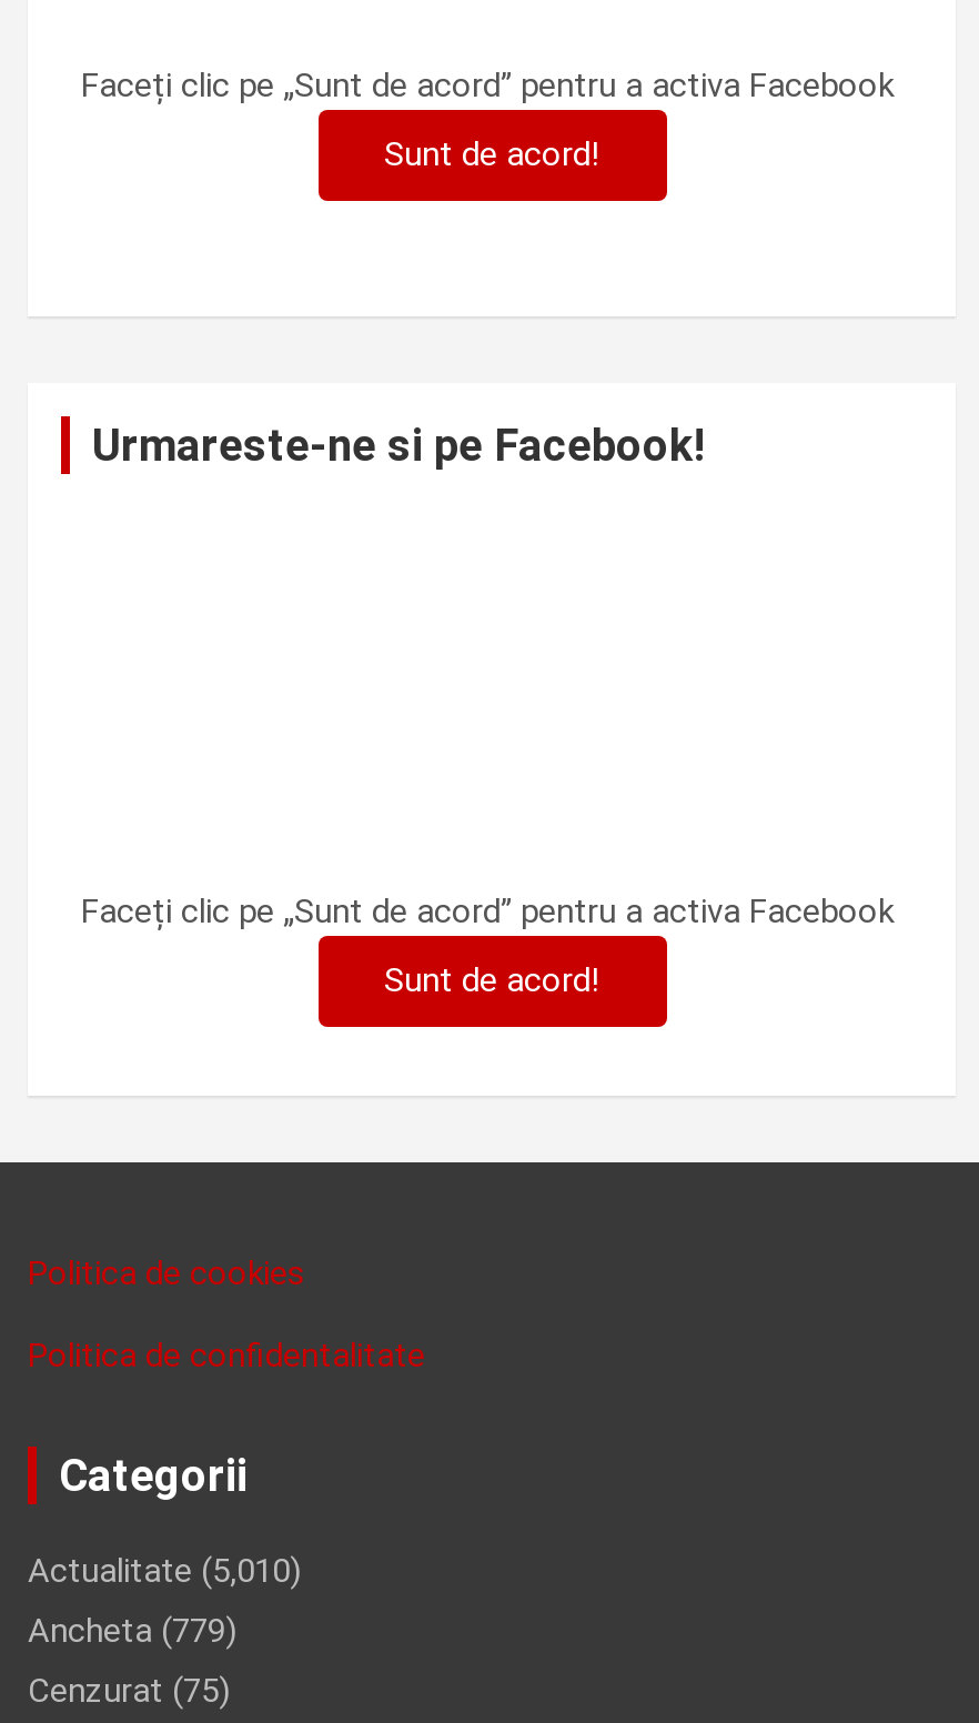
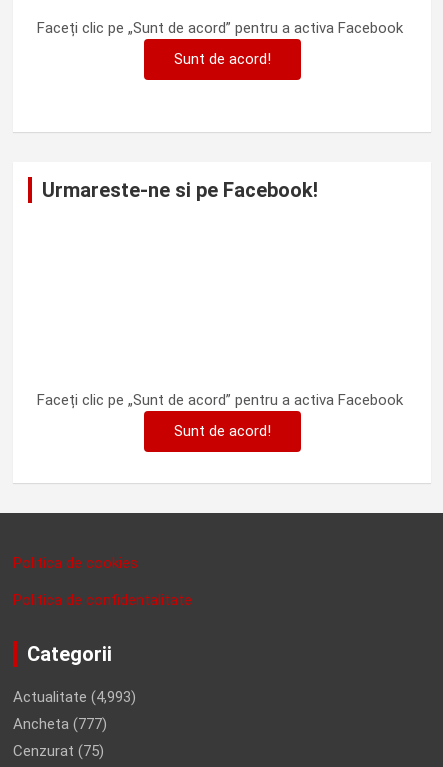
[28,1552,301,1592] Actualitate (5,010) -> [13,688,136,706] Actualitate (4,993)
[28,1612,236,1652] Ancheta (779) -> [13,715,107,733] Ancheta (777)

